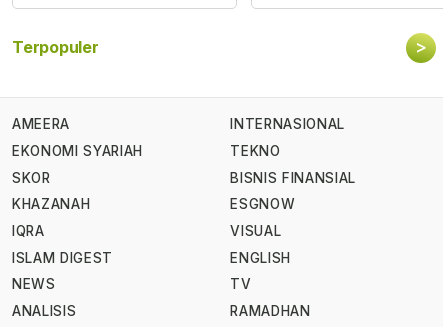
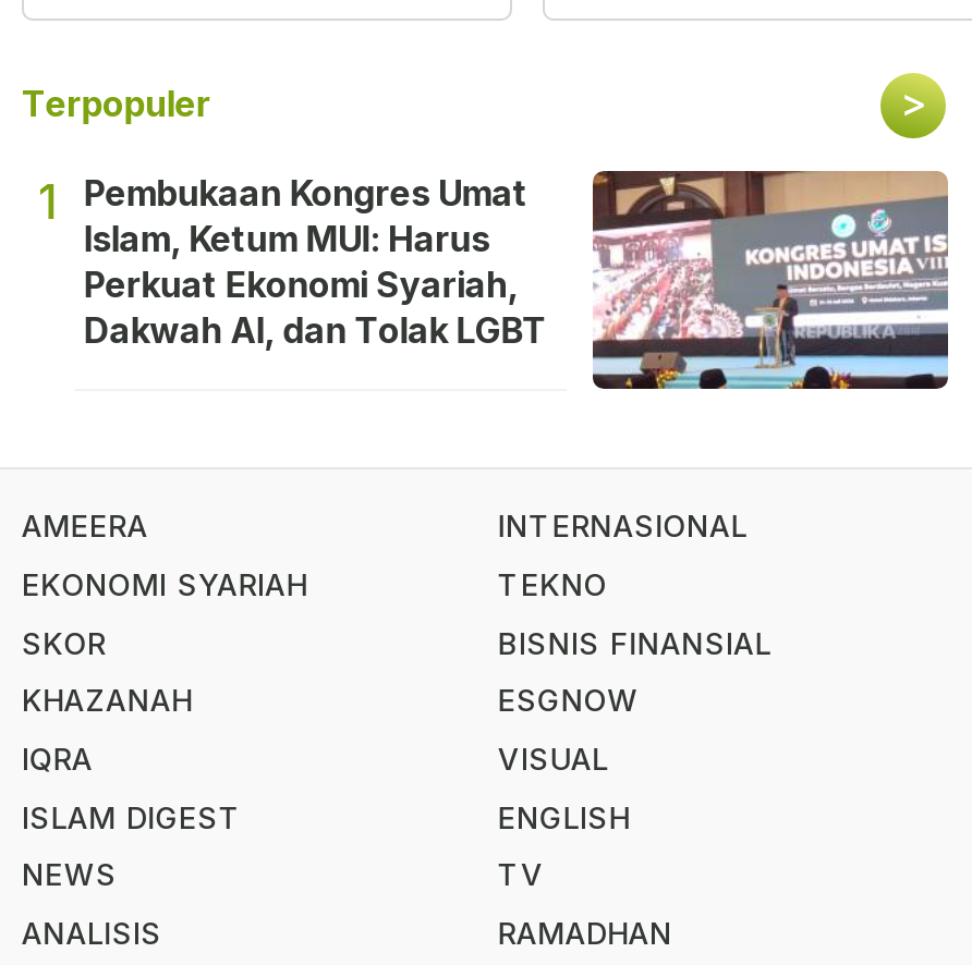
none -> [37,169,950,391] [image] | 1 | Pembukaan Kongres Umat | Islam, Ketum MUI: Harus | Perkuat Ekonomi Syariah, | Dakwah AI, dan Tolak LGBT

